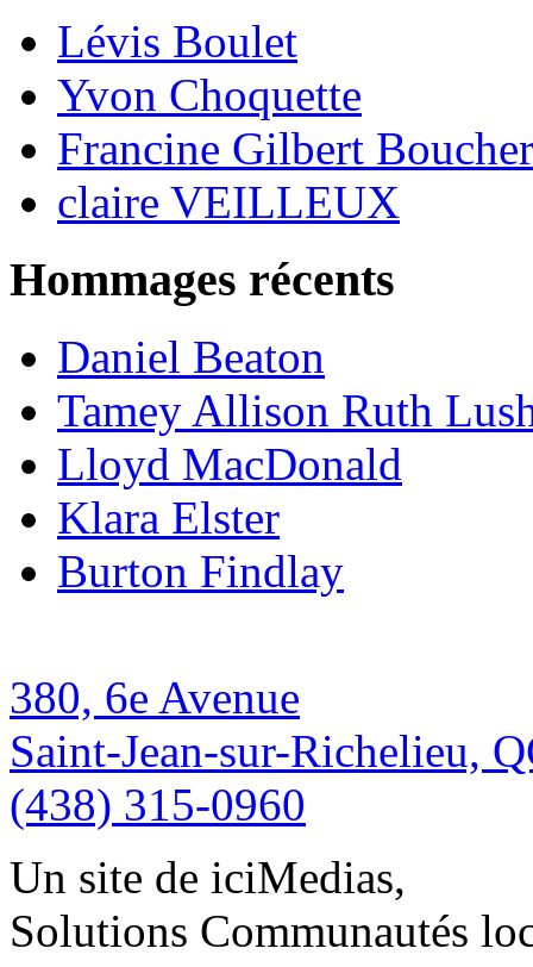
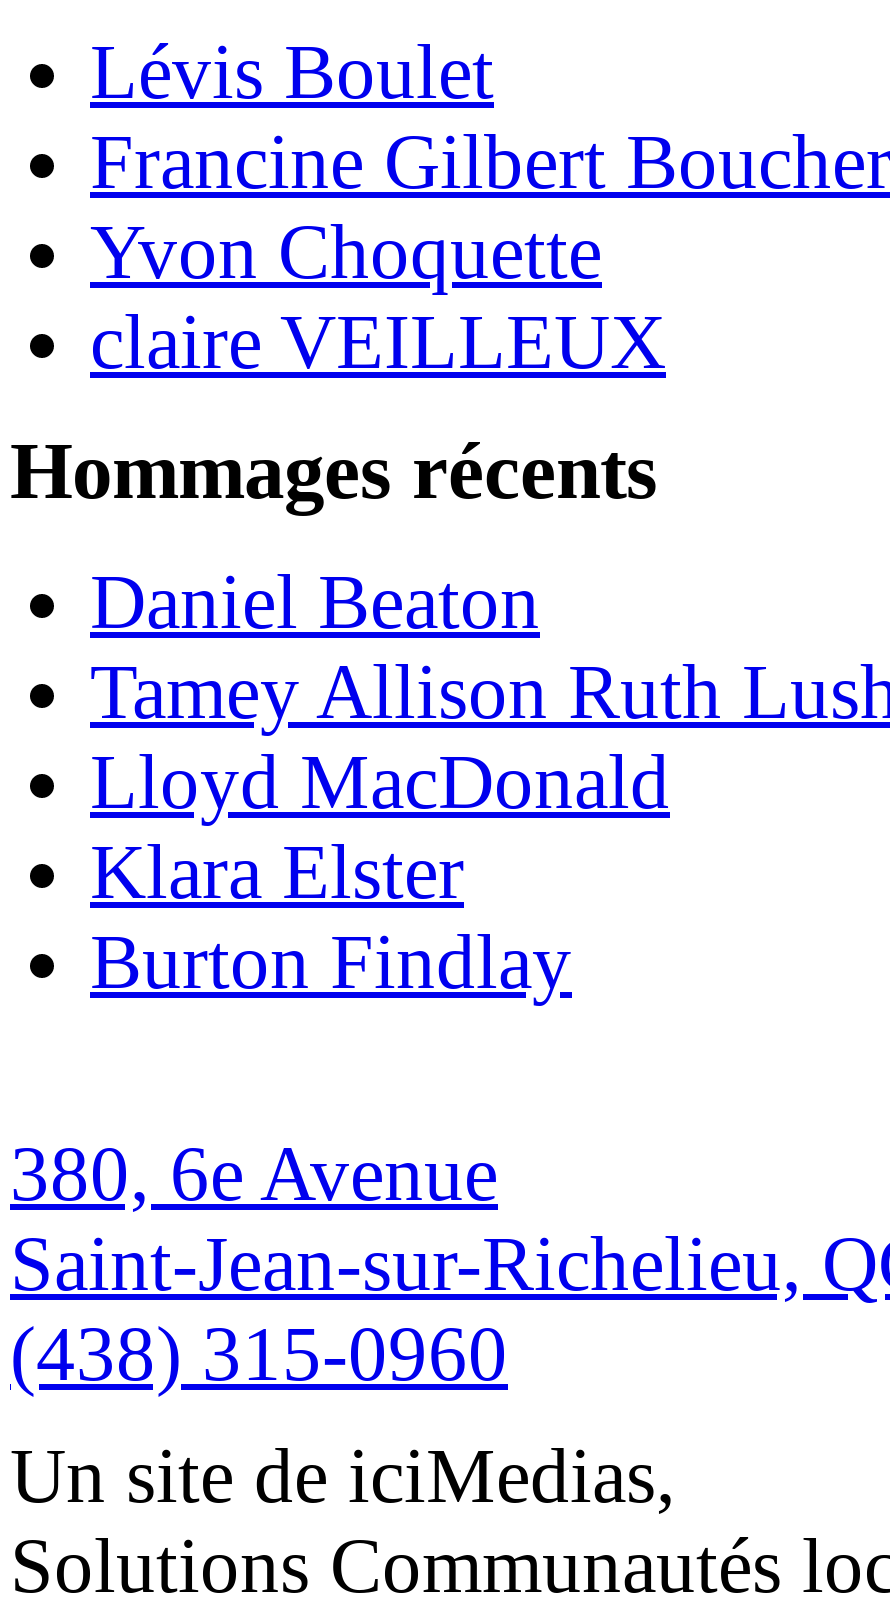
moved [57,69,362,121] -> [90,208,602,294]: Yvon Choquette
moved [57,123,533,174] -> [90,118,890,204]: Francine Gilbert Boucher

